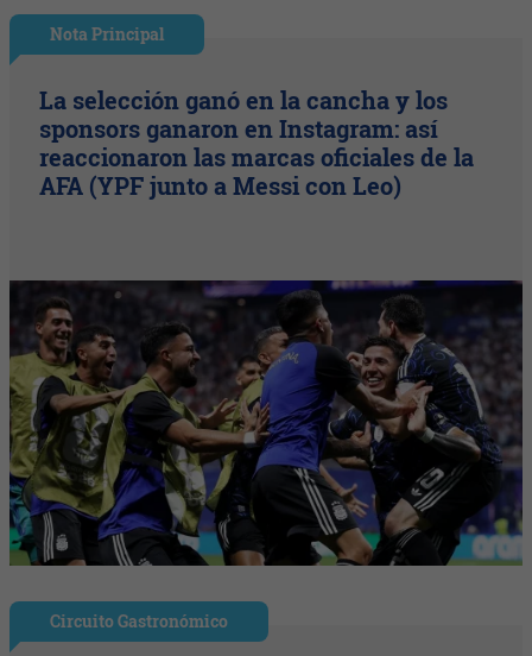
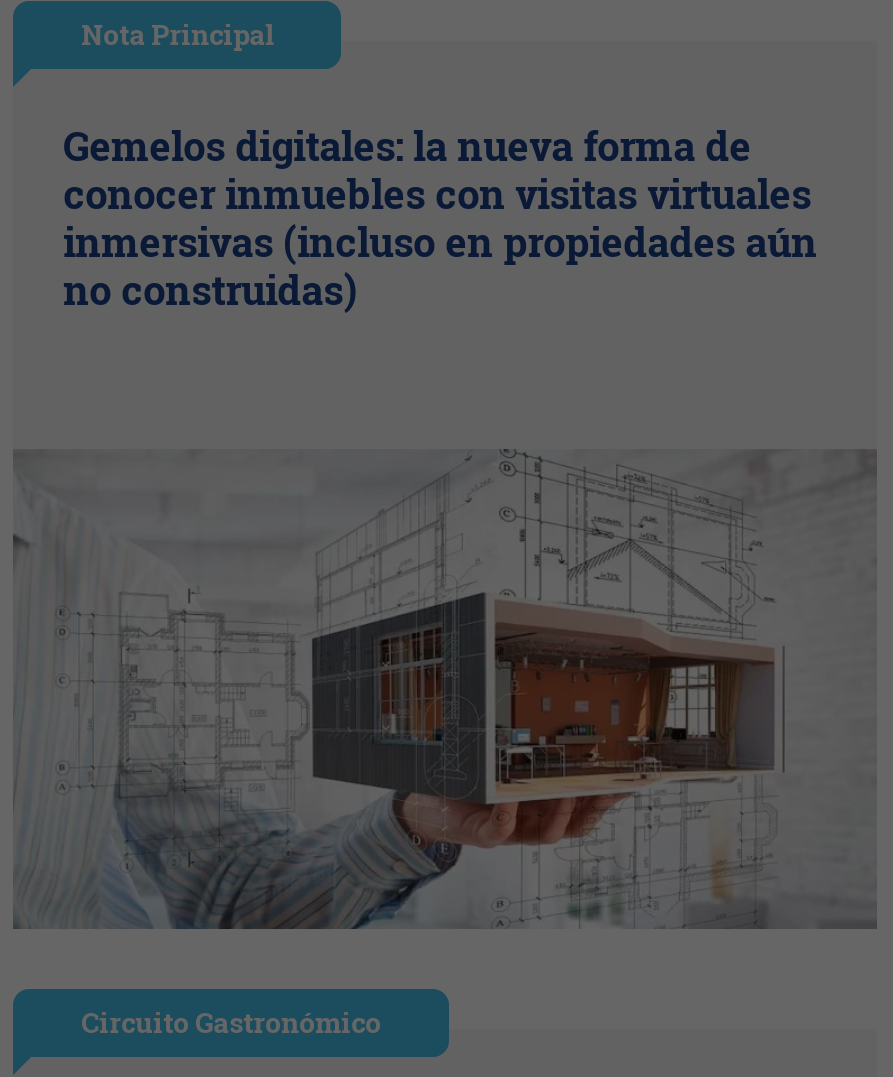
[39,84,474,201] La selección ganó en la cancha y los | sponsors ganaron en Instagram: así | reaccionaron las marcas oficiales de la | AFA (YPF junto a Messi con Leo) -> [63,119,817,315] Gemelos digitales: la nueva forma de | conocer inmuebles con visitas virtuales | inmersivas (incluso en propiedades aún | no construidas)
[8,279,524,567] [image] -> [11,449,877,931] [image]

